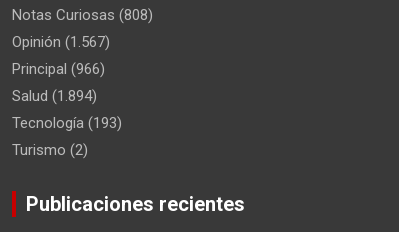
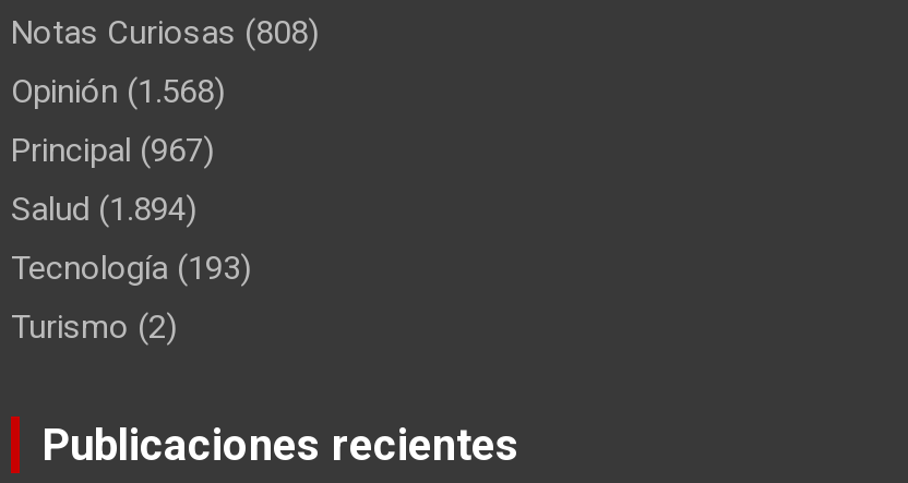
[12,33,110,51] Opinión (1.567) -> [11,72,225,111] Opinión (1.568)
[12,60,105,78] Principal (966) -> [11,131,214,170] Principal (967)

